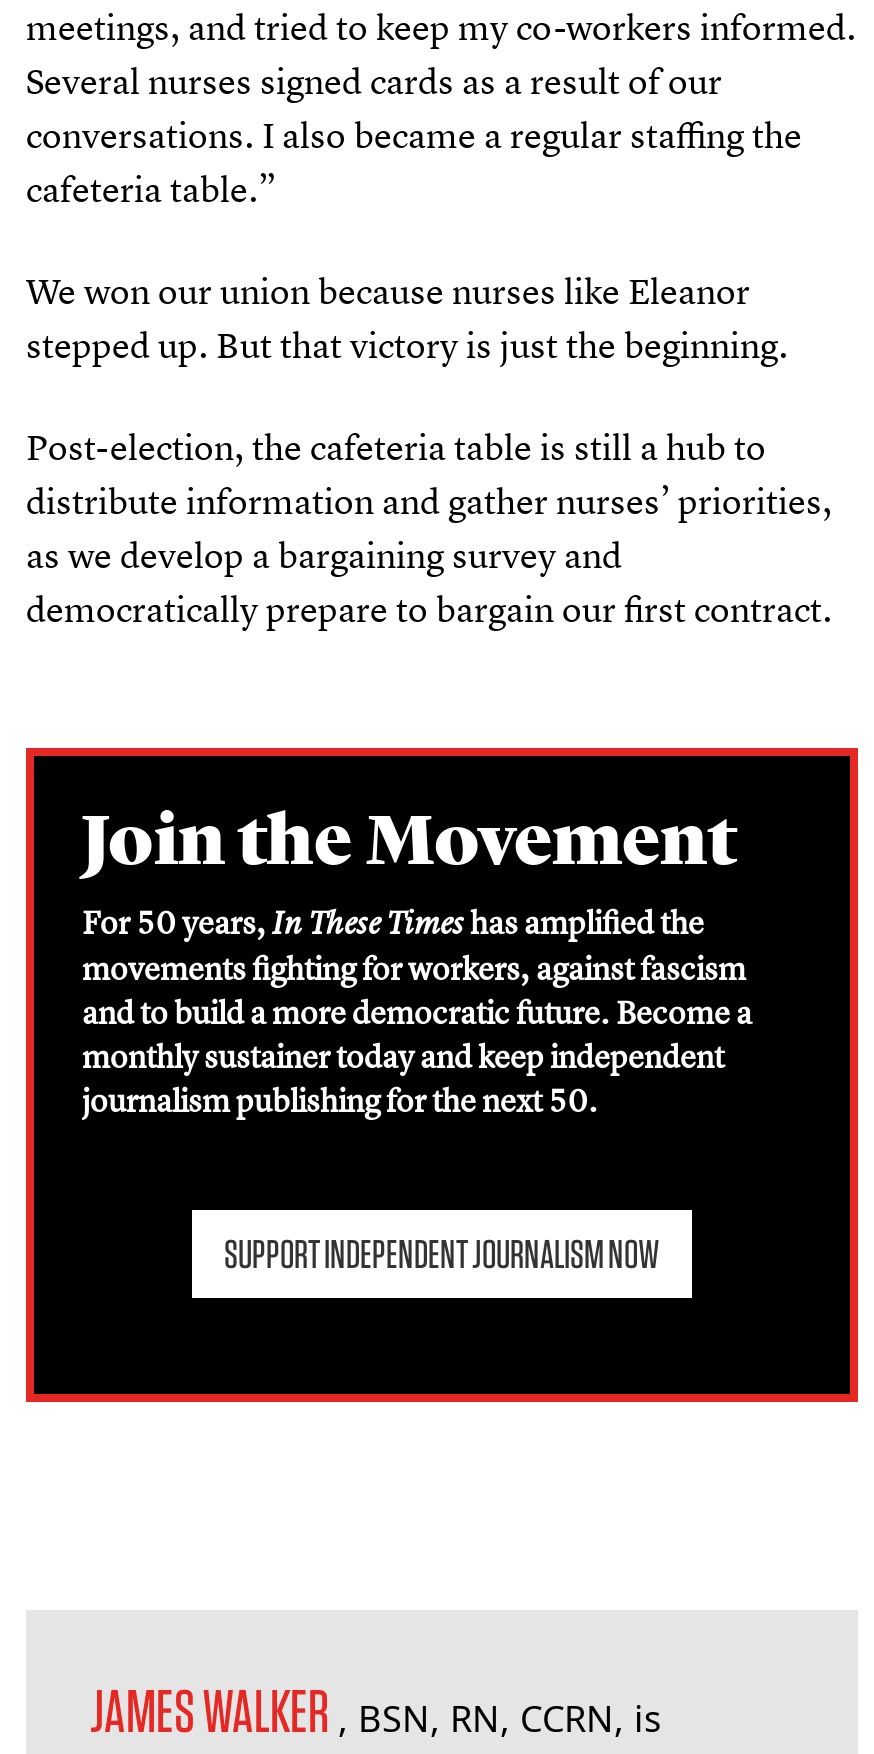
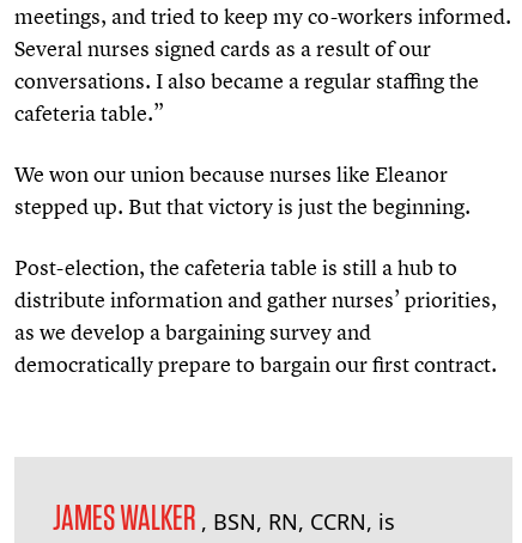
[24,746,860,1404] [image] | Join the Movement | For 50 years,In These Timeshas amplified the | movements fighting for workers, against fascism | and to build a more democratic future. Become a | monthly sustainer today and keep independent | journalism publishing for the next 50. | SUPPORT INDEPENDENT JOURNALISM NOW -> none

